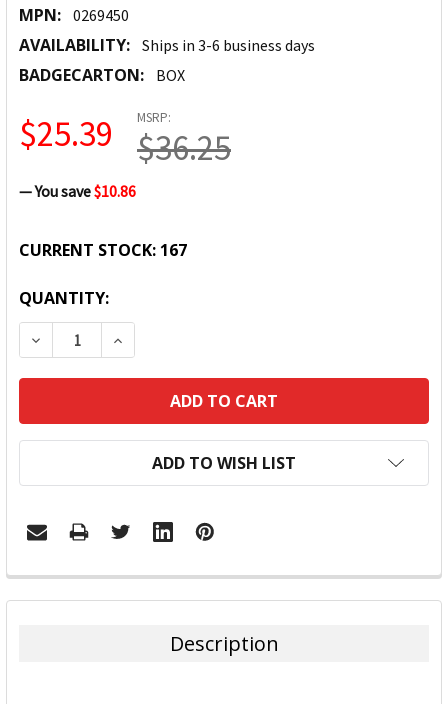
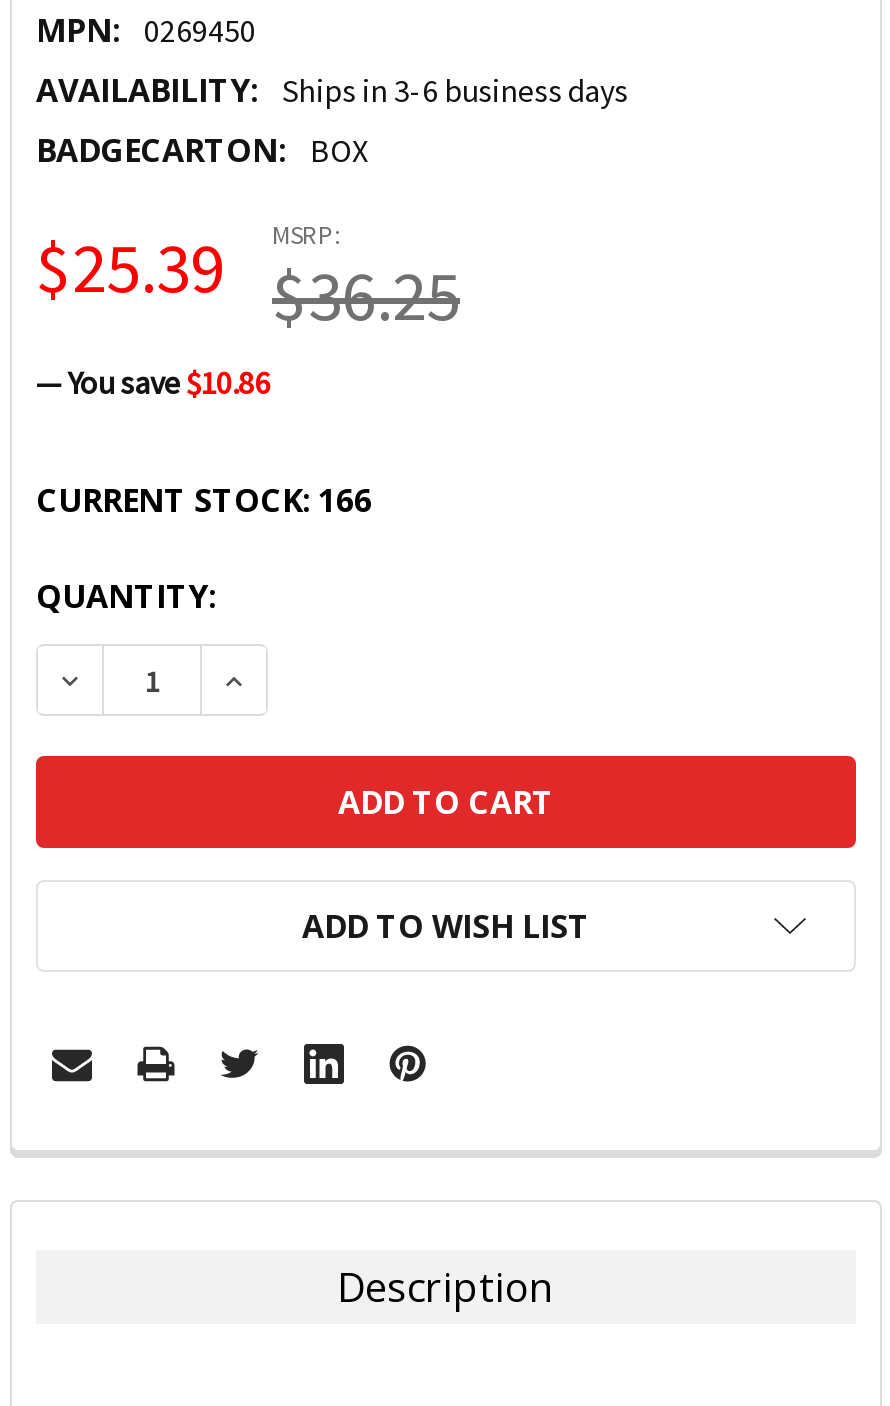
[19,239,187,261] CURRENT STOCK: 167 -> [36,479,372,523] CURRENT STOCK: 166

